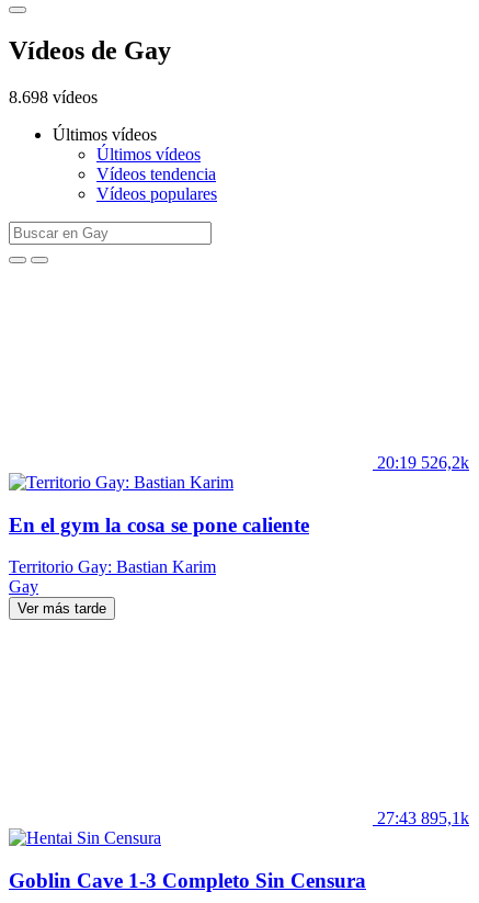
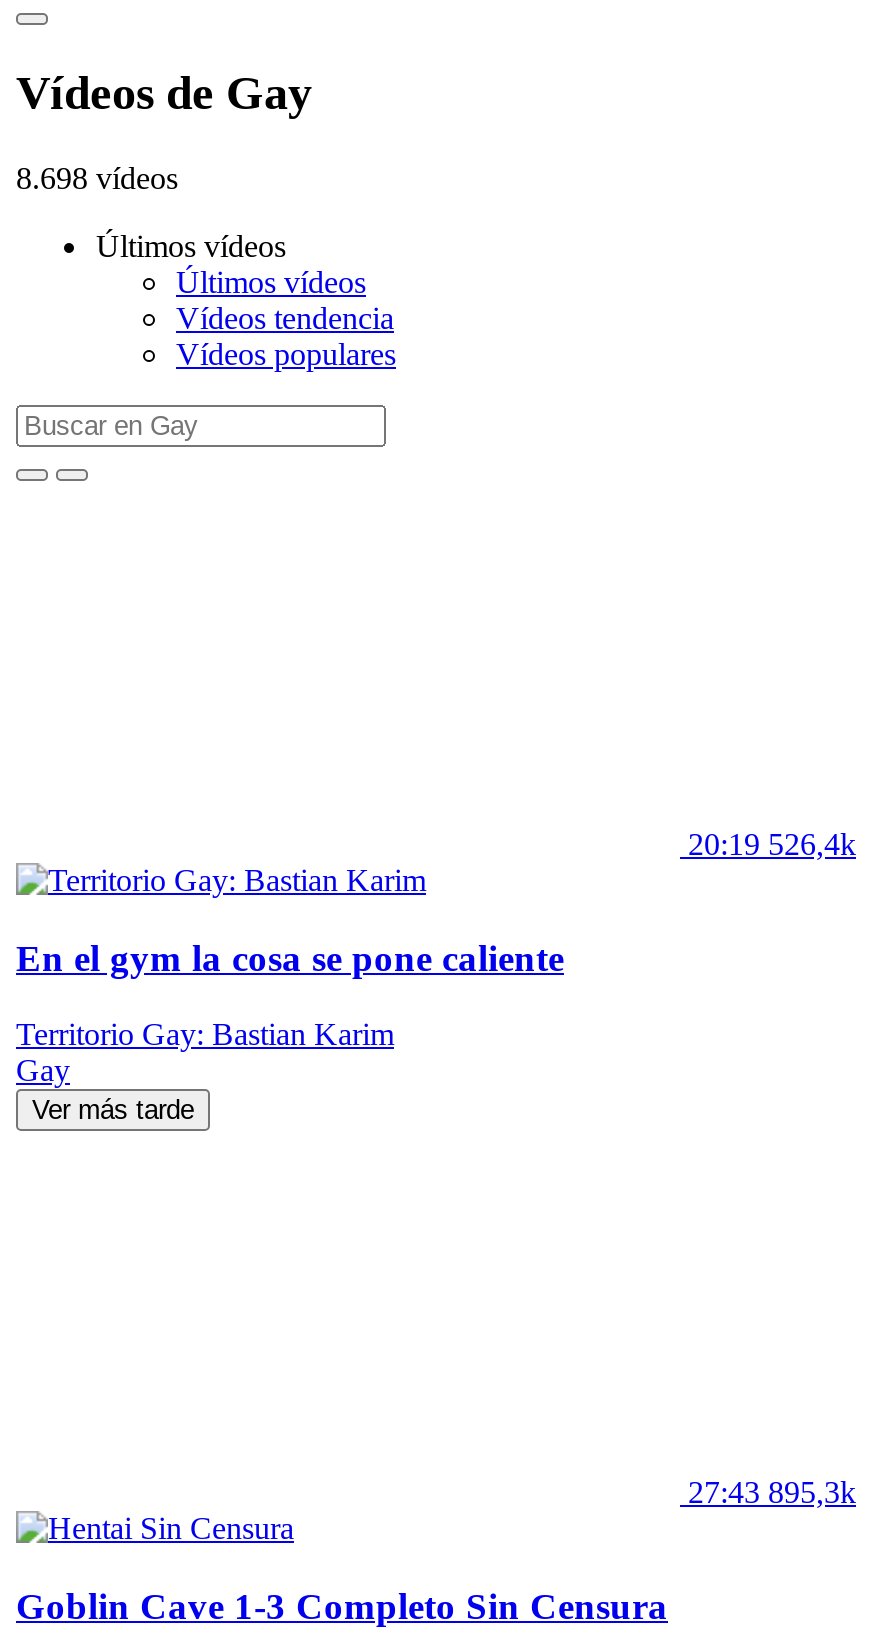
[377,453,469,472] 20:19 526,2k -> [688,827,856,861] 20:19 526,4k
[377,809,469,828] 27:43 895,1k -> [688,1475,856,1509] 27:43 895,3k

